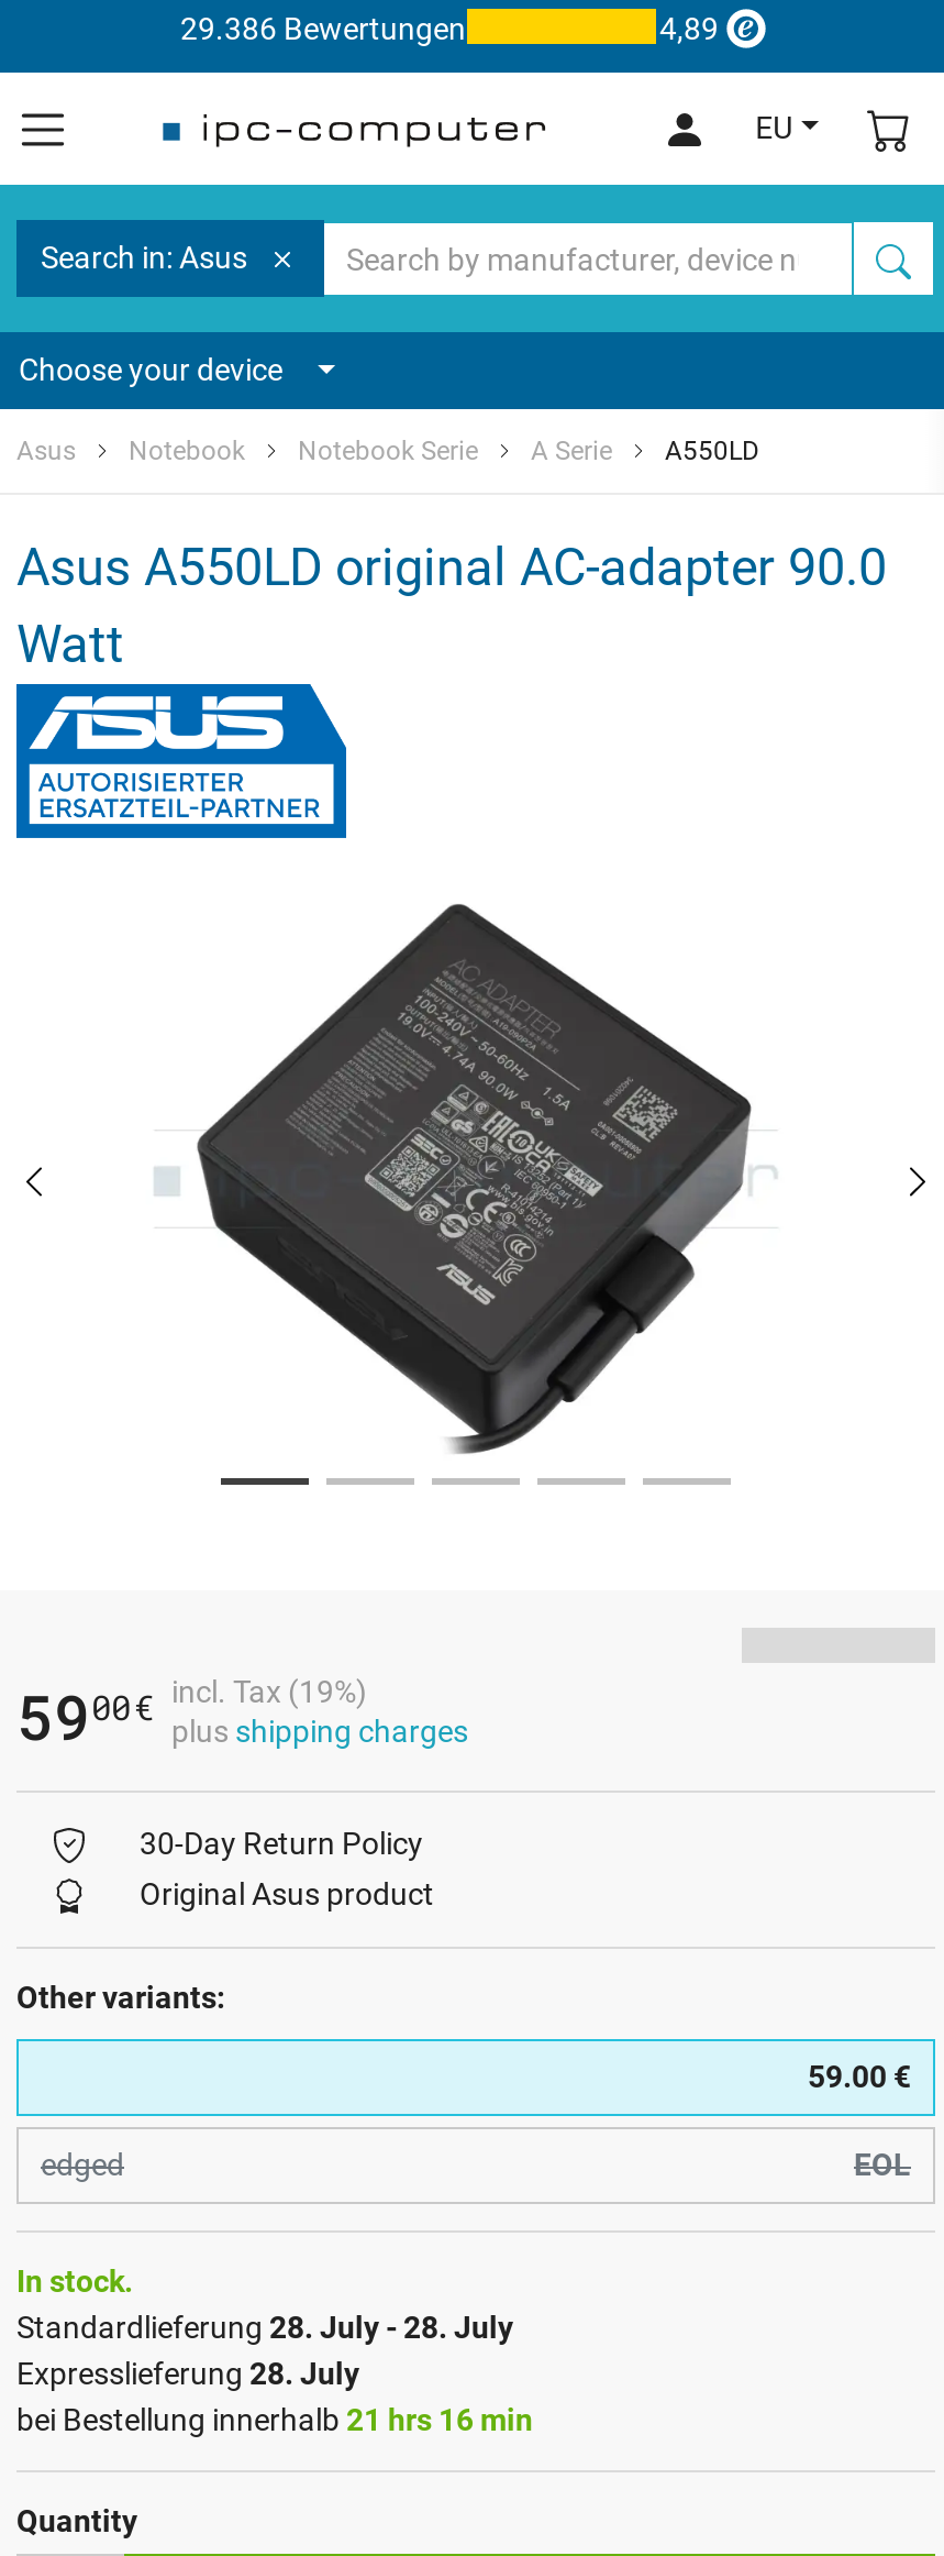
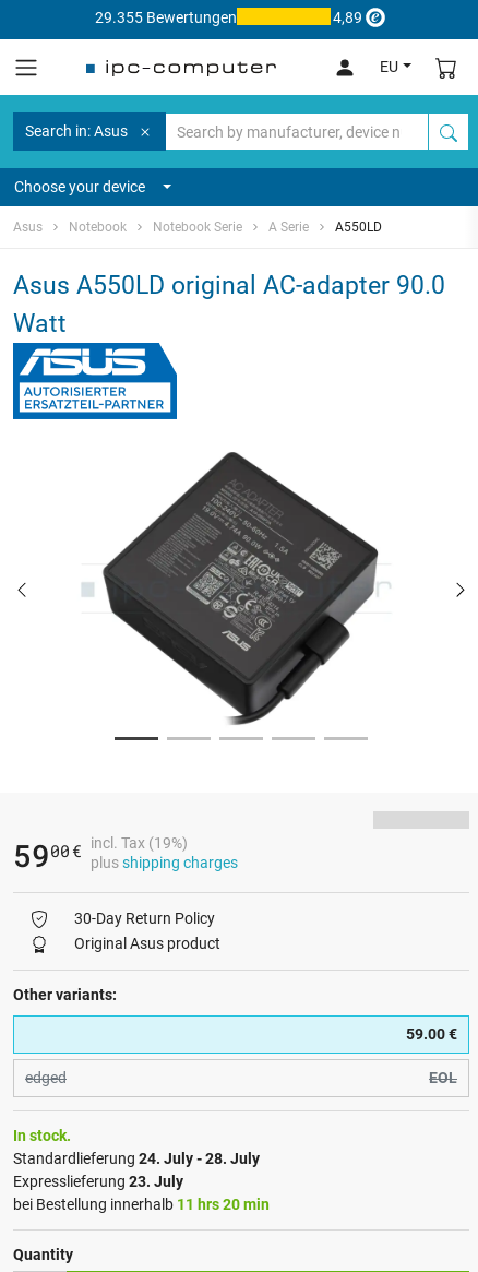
[180,10,466,45] 29.386 Bewertungen -> [94,8,236,26] 29.355 Bewertungen
[16,2310,513,2345] Standardlieferung 28. July - 28. July -> [13,1150,260,1167] Standardlieferung 24. July - 28. July
[16,2356,359,2391] Expresslieferung 28. July -> [13,1173,183,1190] Expresslieferung 23. July
[16,2402,533,2437] bei Bestellung innerhalb 21 hrs 16 min -> [13,1196,270,1213] bei Bestellung innerhalb 11 hrs 20 min

